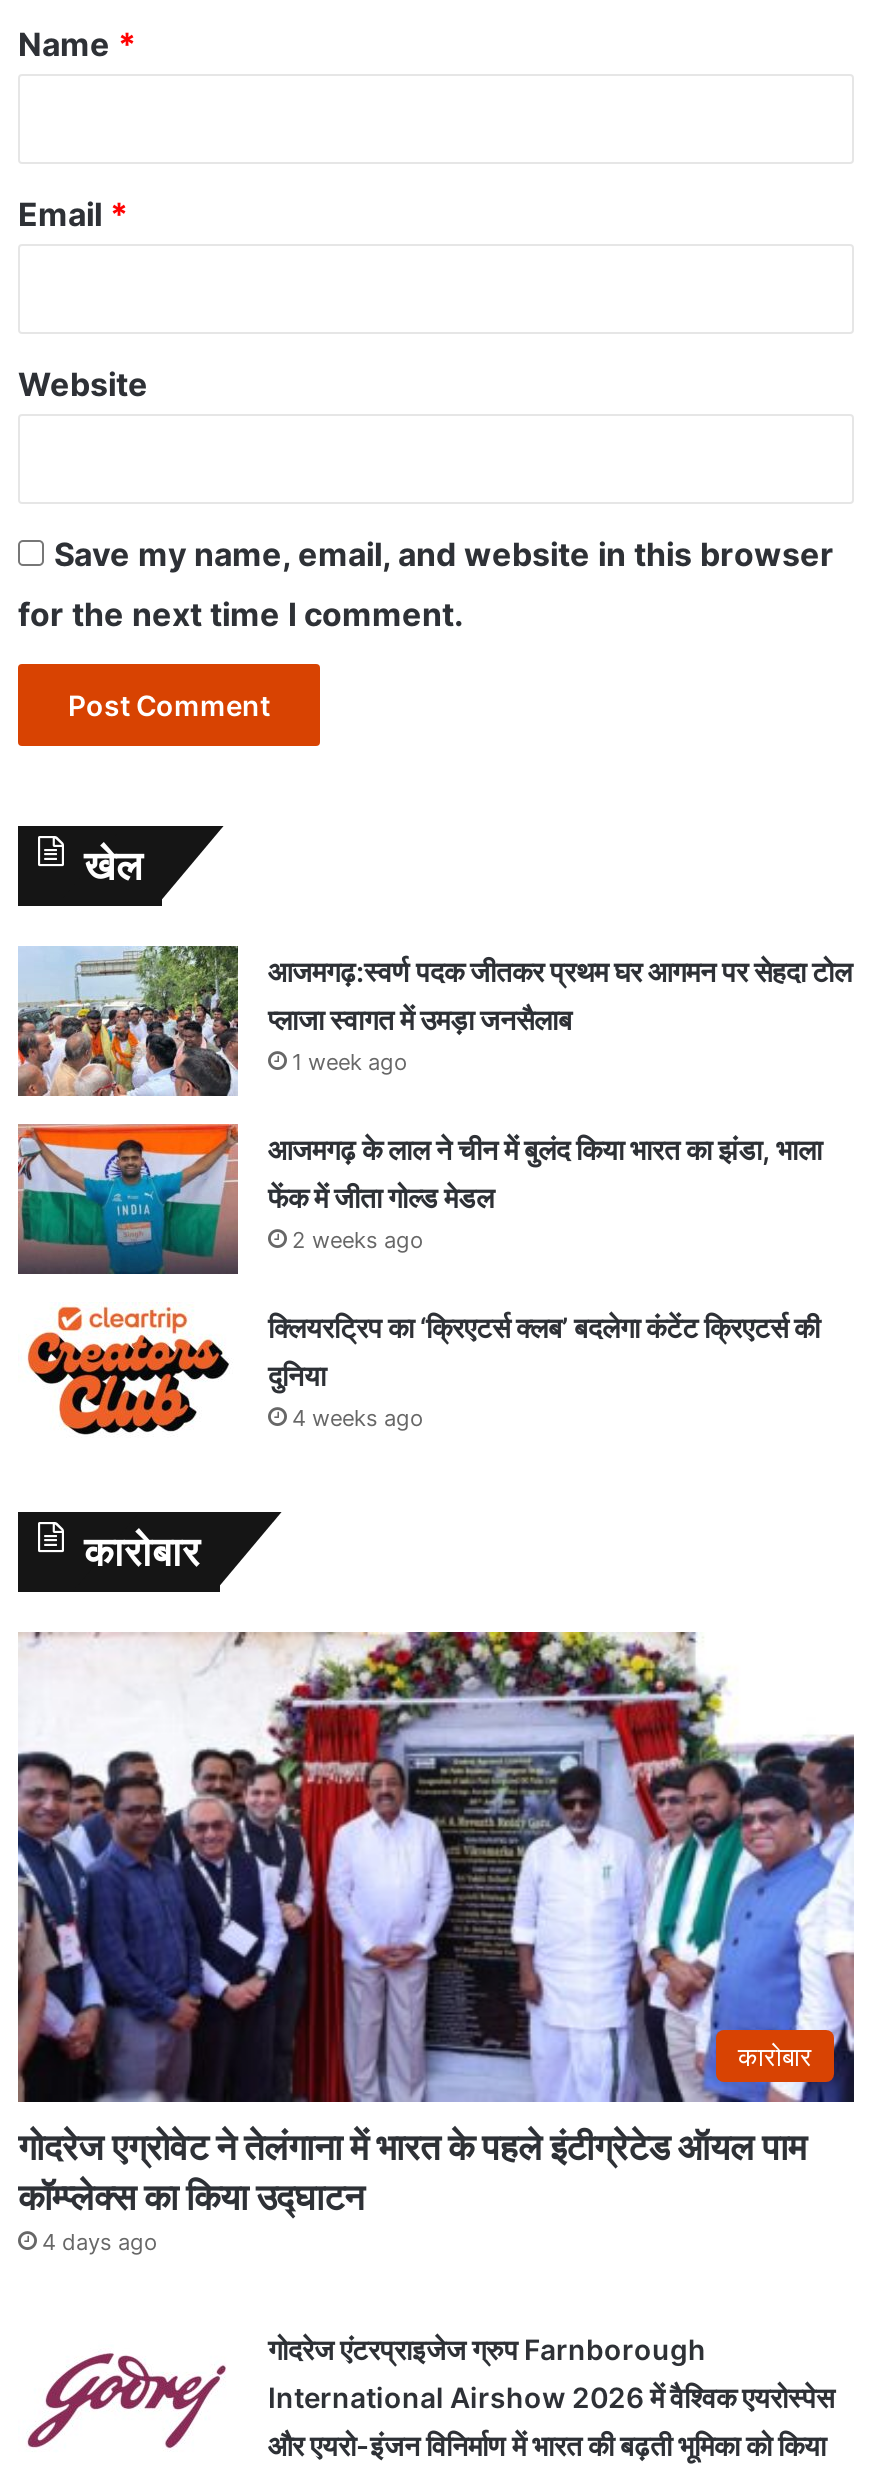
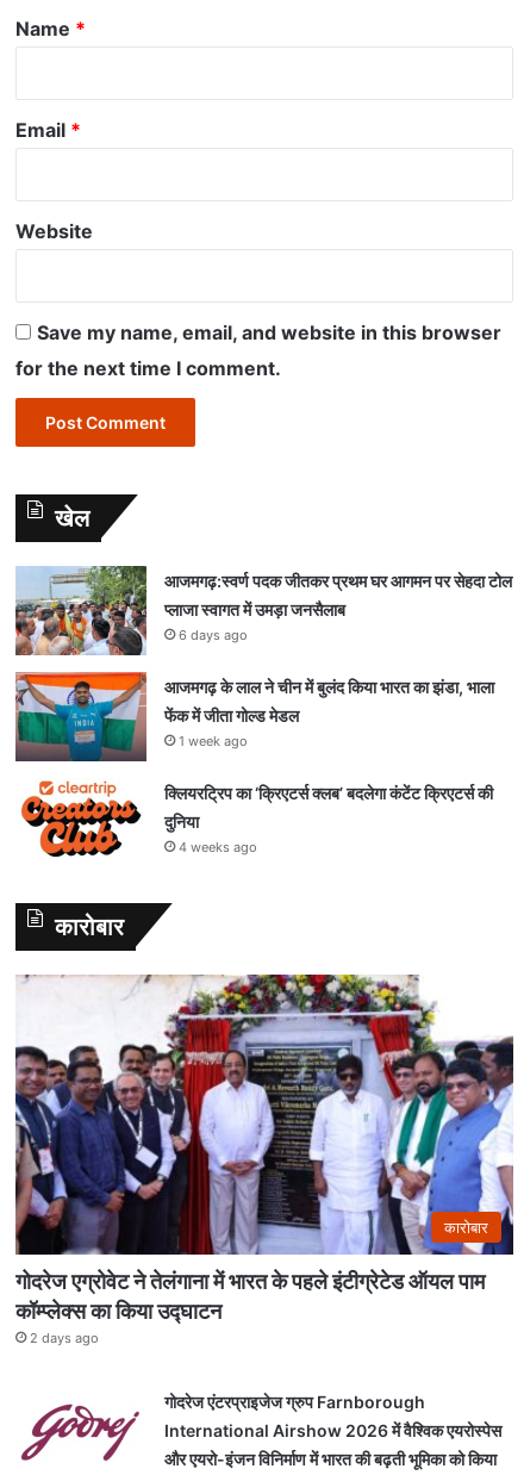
[292,1047,408,1075] 1 week ago -> [179,626,248,643] 6 days ago
[292,1225,424,1253] 2 weeks ago -> [179,732,248,749] 1 week ago
[42,2229,158,2257] 4 days ago -> [30,1330,99,1347] 2 days ago

